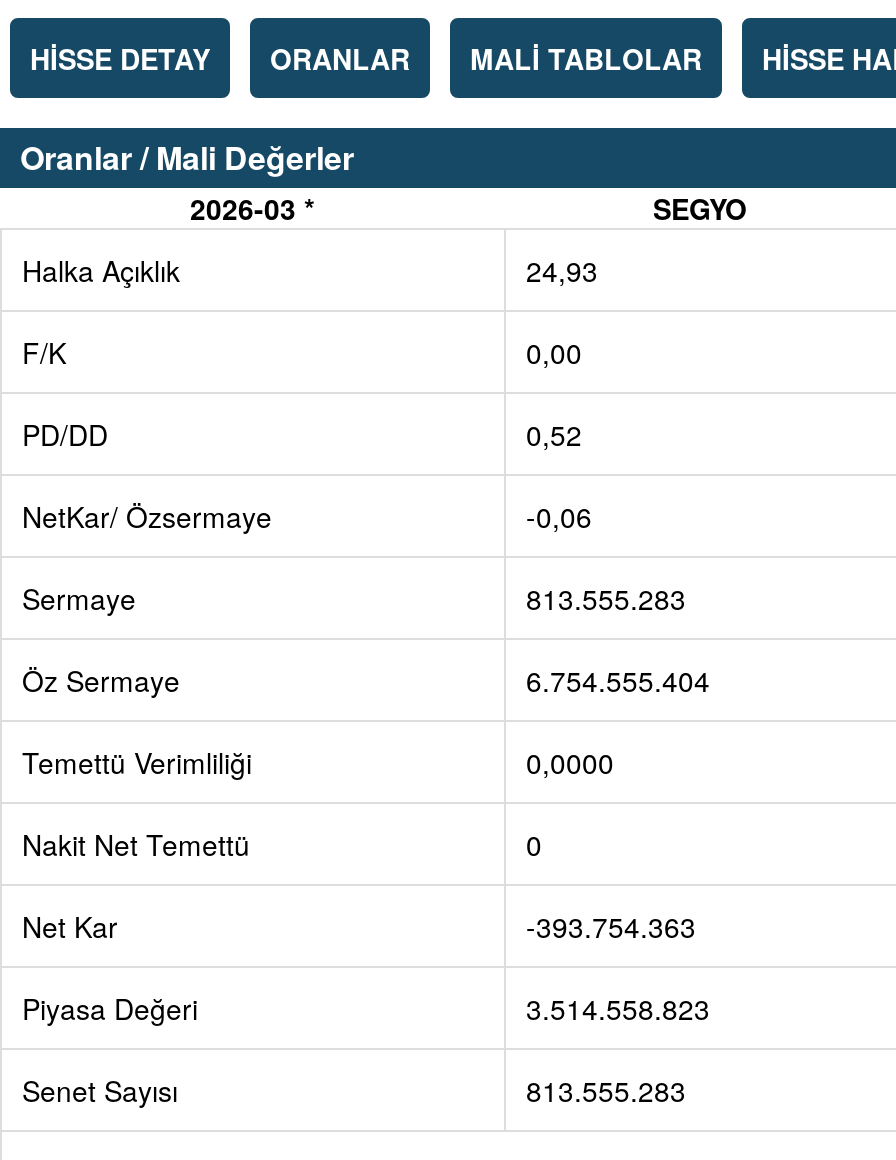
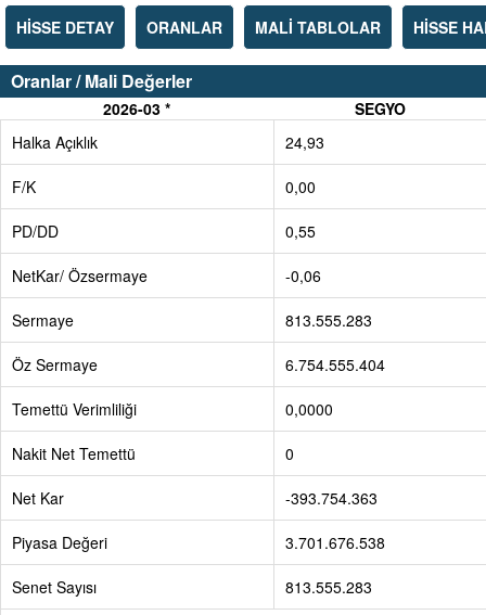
[526,414,582,454] 0,52 -> [285,220,316,242] 0,55
[526,988,710,1028] 3.514.558.823 -> [285,531,385,553] 3.701.676.538

